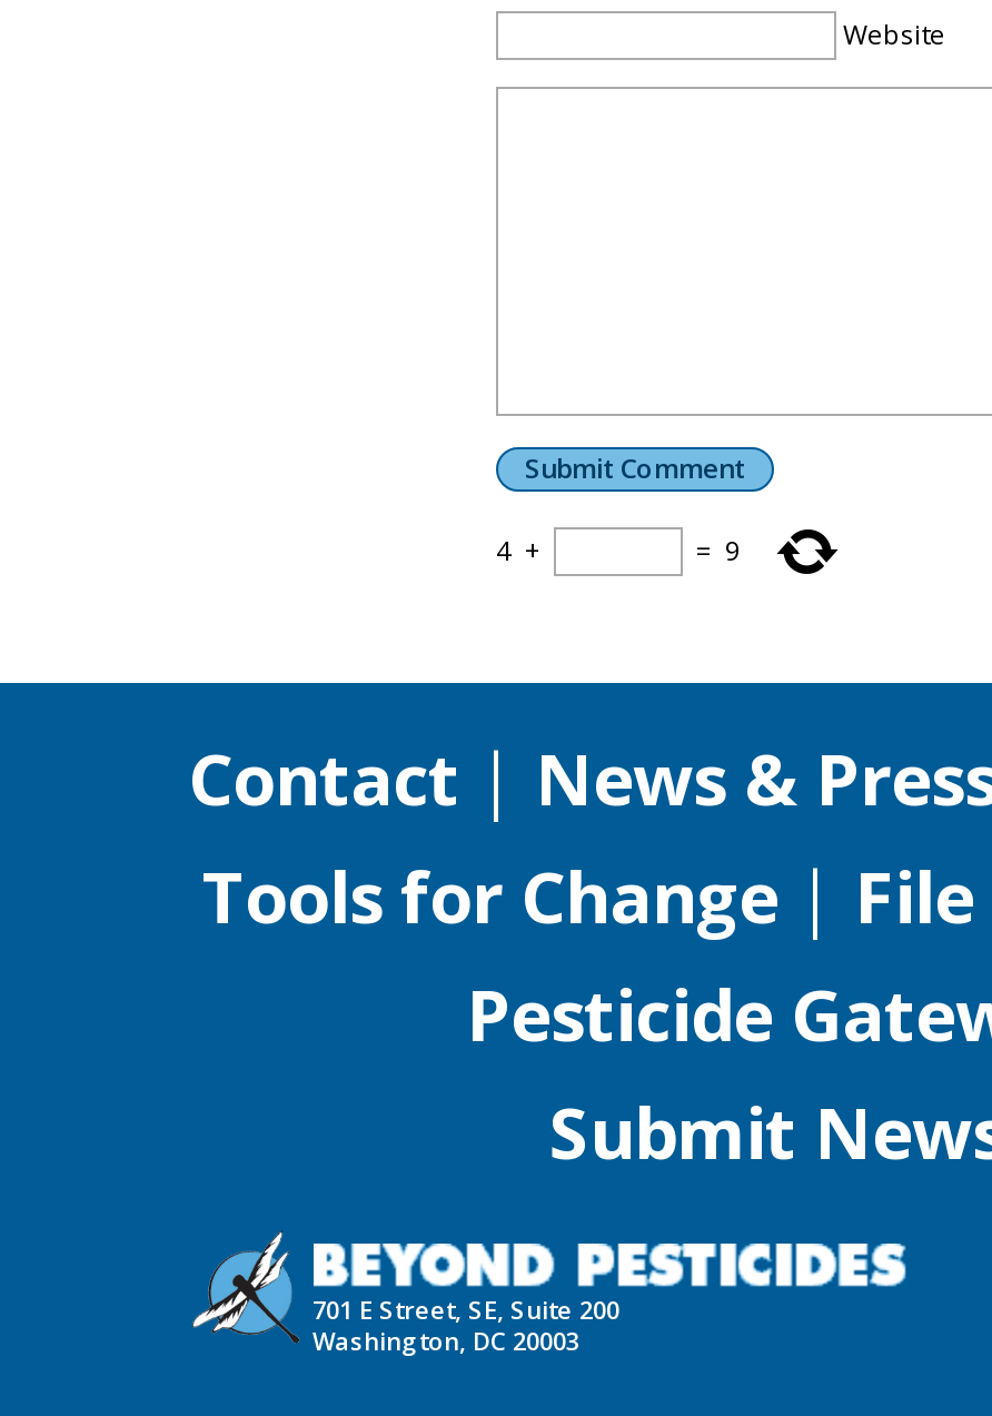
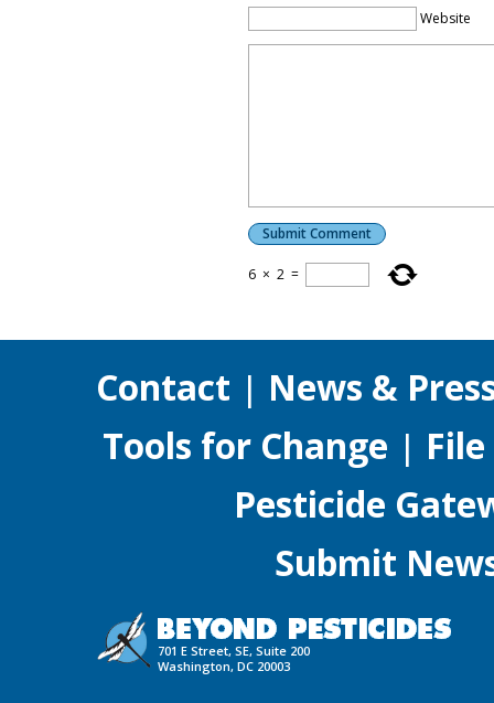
[496,533,741,570] 4 + | = 9 -> [248,265,302,284] 6 × 2 =

